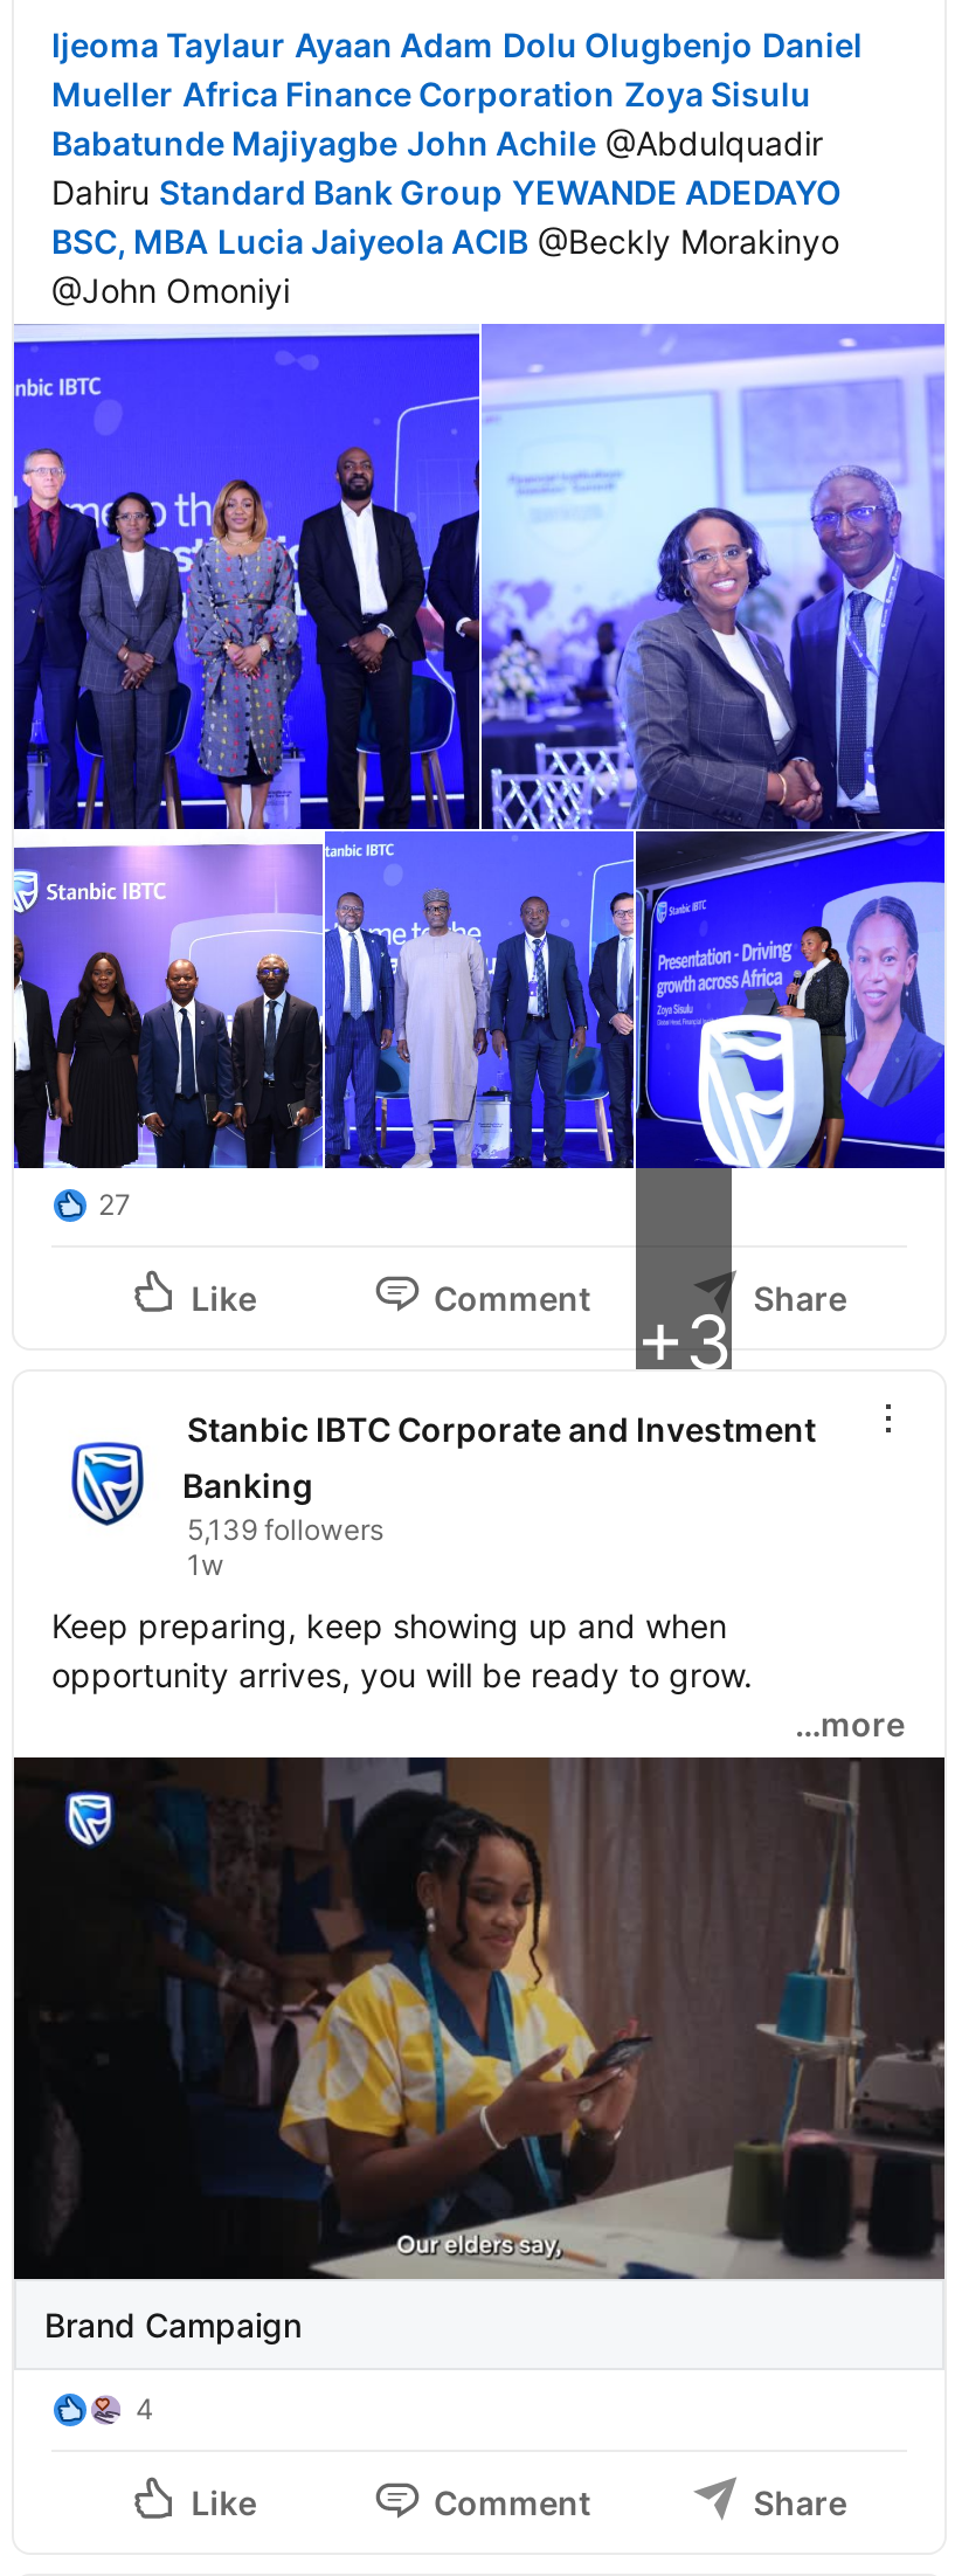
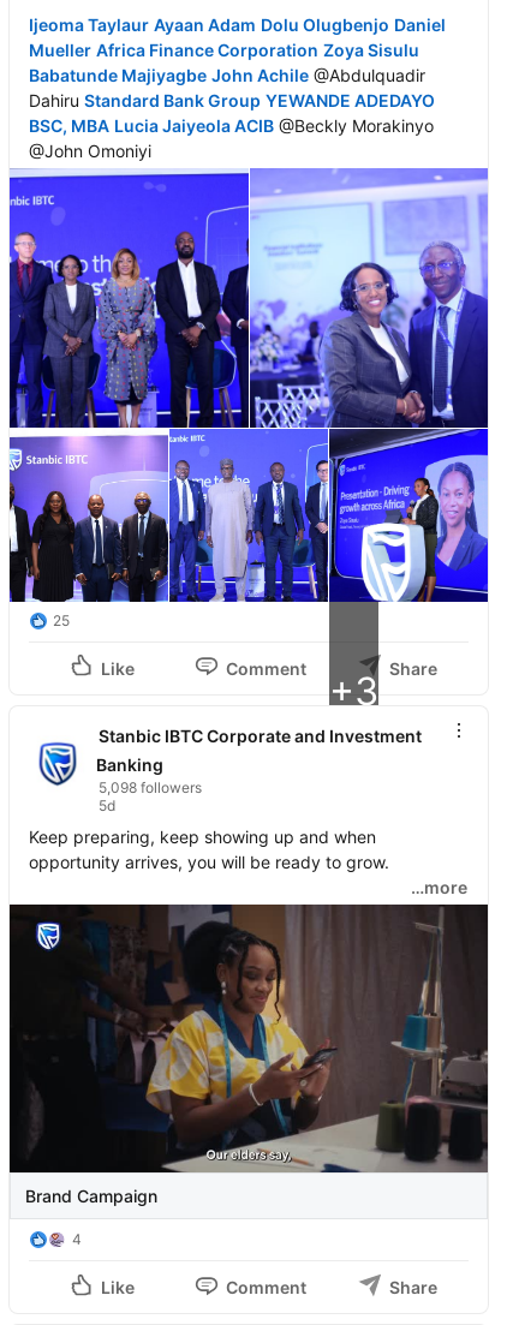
[98,1186,131,1221] 27 -> [53,611,70,629] 25
[187,1511,383,1581] 5,139 followers | 1w -> [99,778,202,814] 5,098 followers | 5d

